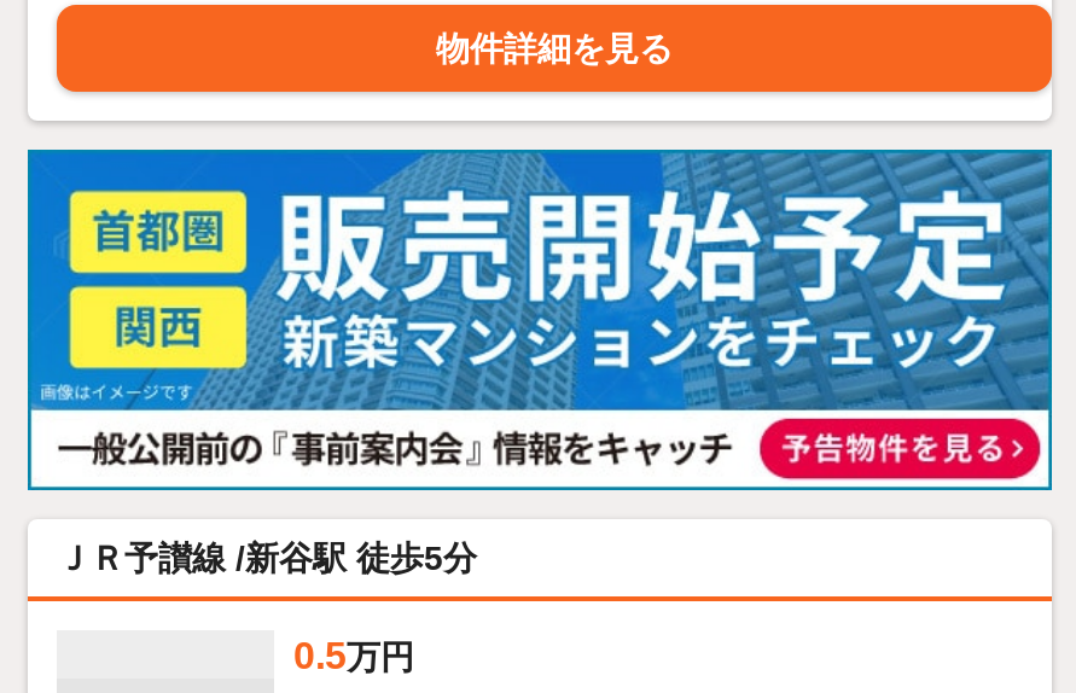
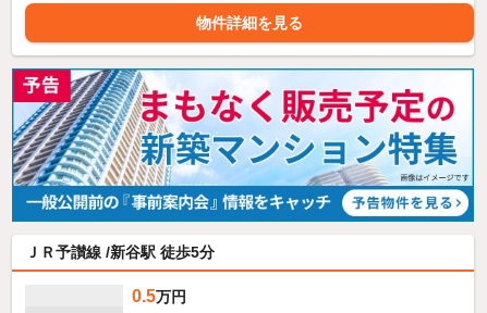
[28,150,1052,490] [image] -> [12,68,474,222] [image]

